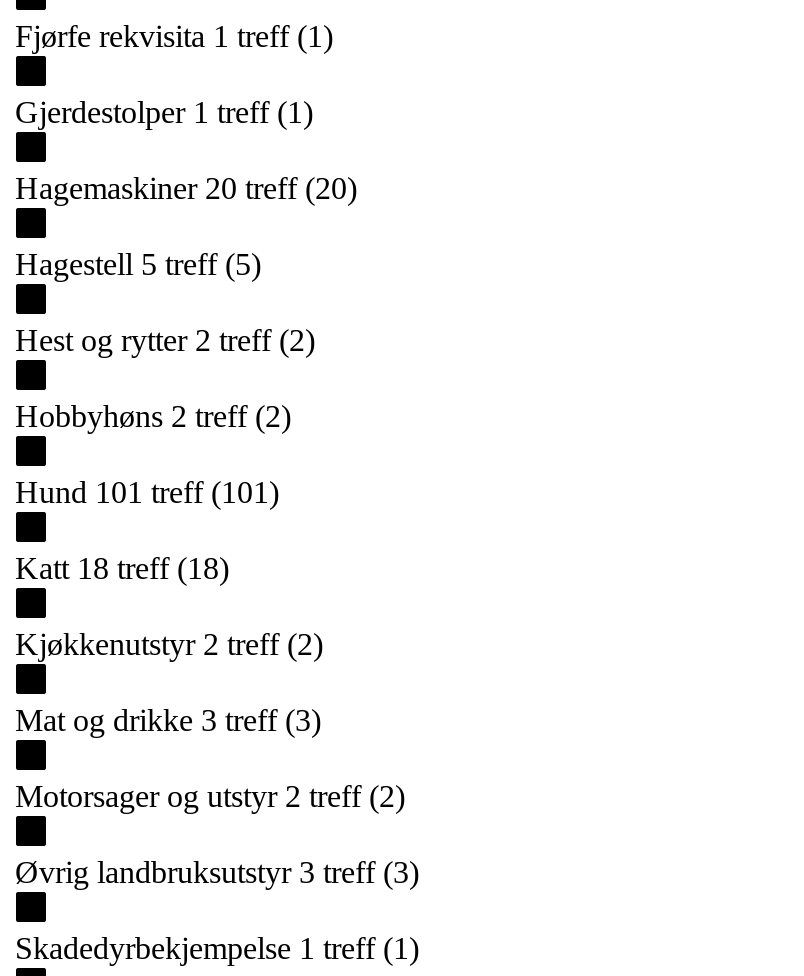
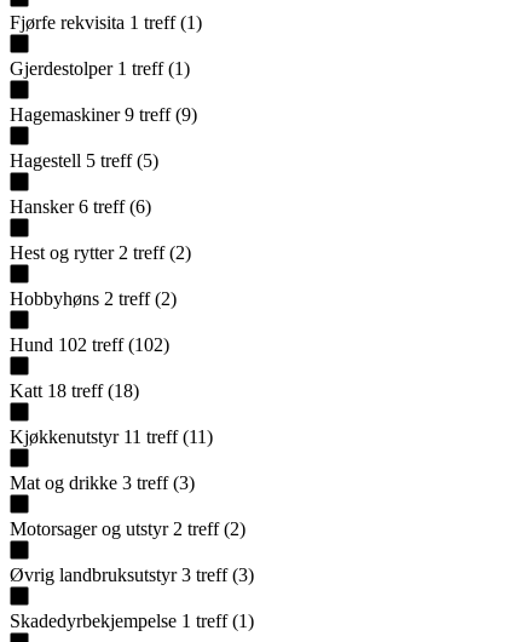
[15,171,357,205] Hagemaskiner 20 treff (20) -> [10,104,197,125] Hagemaskiner 9 treff (9)
none -> [10,196,151,217] Hansker 6 treff (6)
[15,475,279,509] Hund 101 treff (101) -> [10,335,169,355] Hund 102 treff (102)
[15,627,323,661] Kjøkkenutstyr 2 treff (2) -> [10,427,213,447] Kjøkkenutstyr 11 treff (11)

